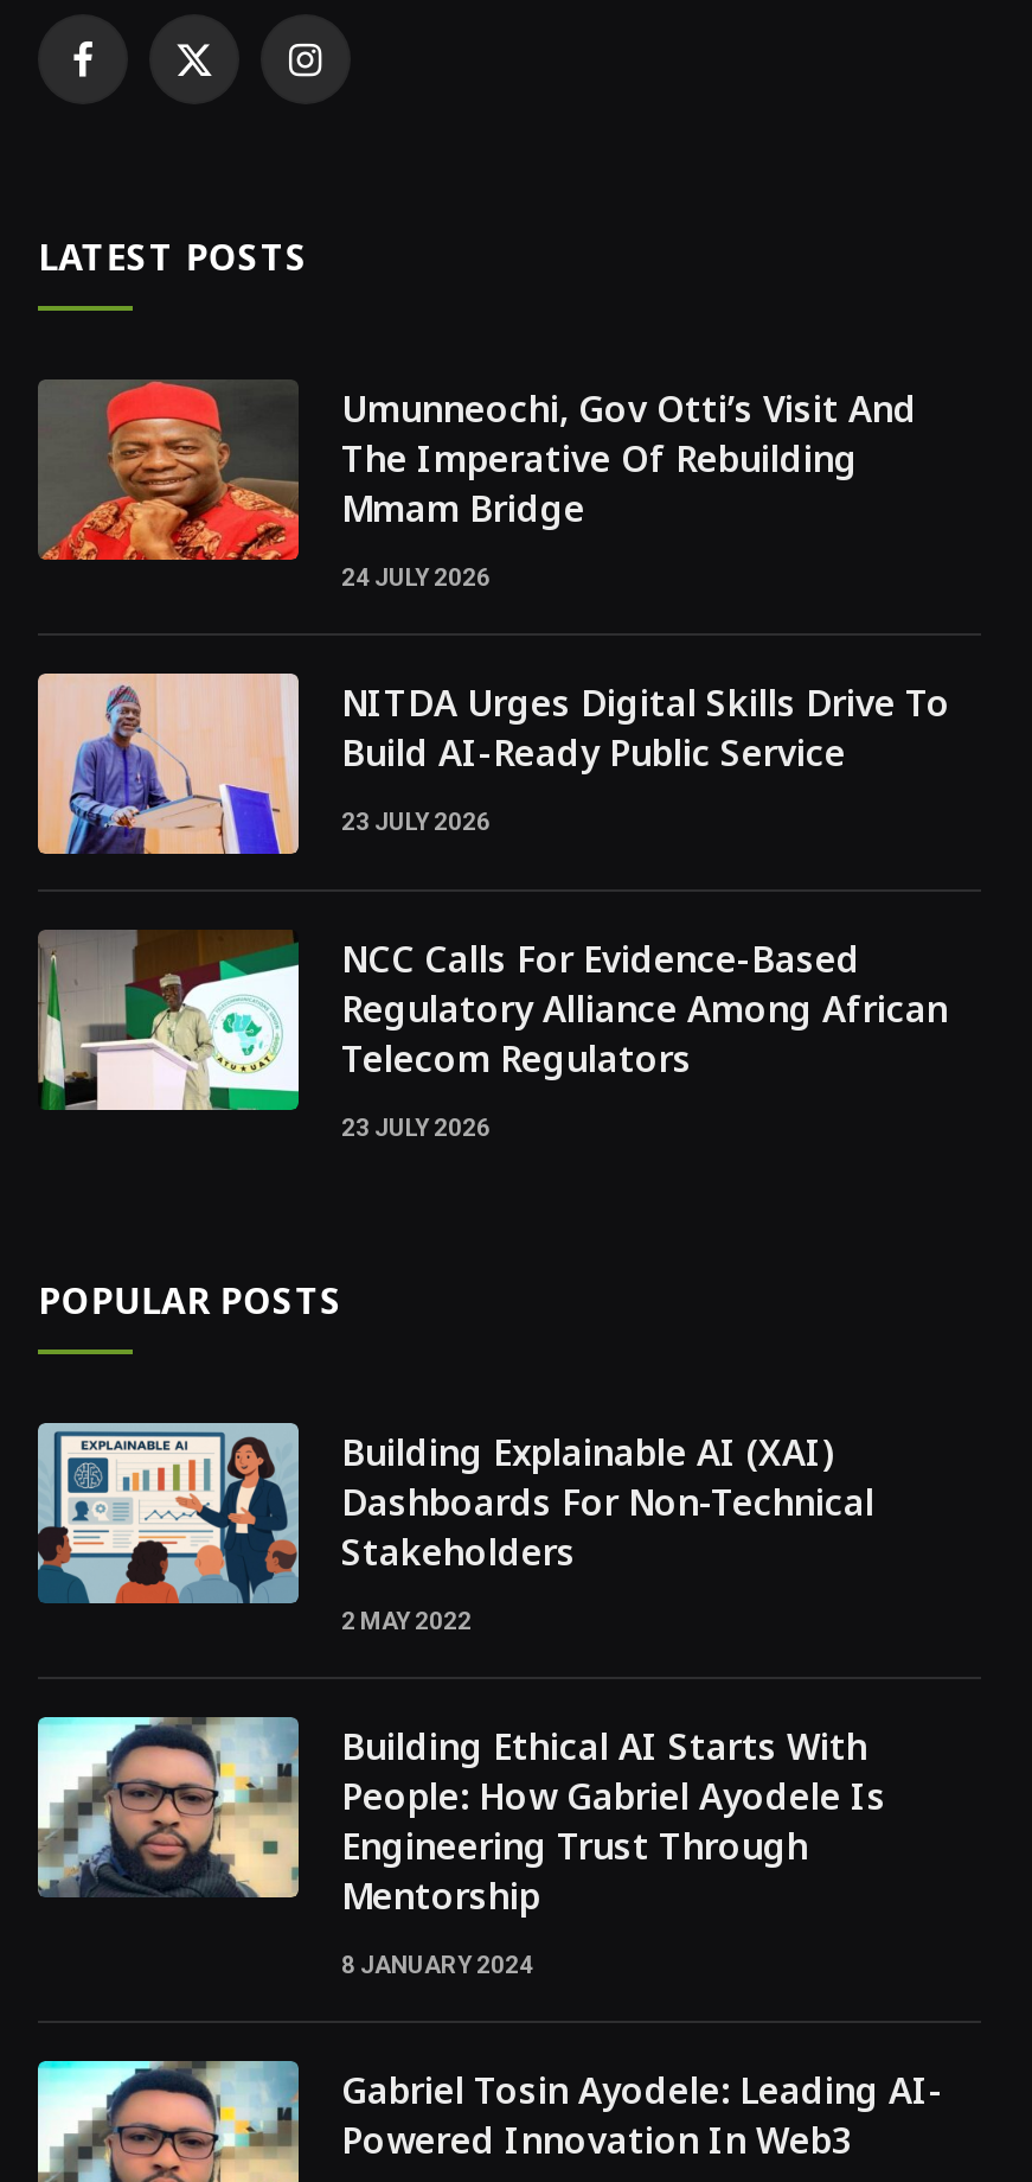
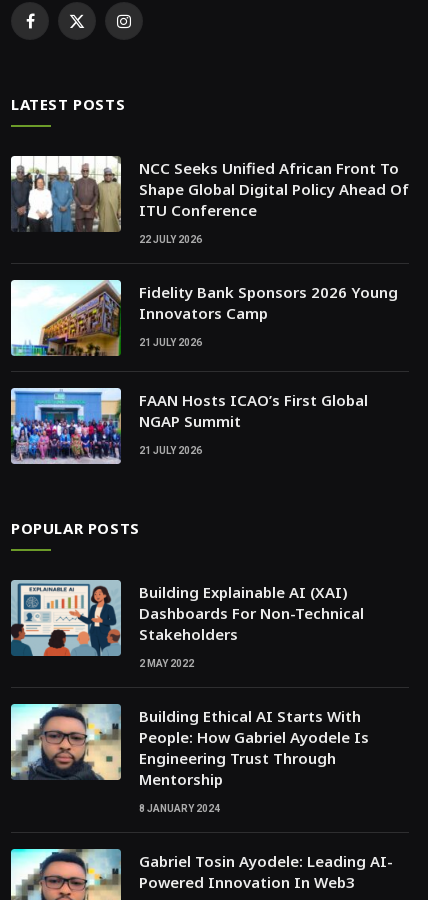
[40,379,917,562] [image] | Umunneochi, Gov Otti’s Visit And | The Imperative Of Rebuilding | Mmam Bridge -> [11,155,409,233] [image] | NCC Seeks Unified African Front To | Shape Global Digital Policy Ahead Of | ITU Conference
[341,565,491,592] 24 JULY 2026 -> [139,234,202,245] 22 JULY 2026
[36,674,950,856] [image] | NITDA Urges Digital Skills Drive To | Build AI-Ready Public Service -> [10,280,398,357] [image] | Fidelity Bank Sponsors 2026 Young | Innovators Camp
[341,810,491,836] 23 JULY 2026 -> [139,337,202,348] 21 JULY 2026
[38,930,948,1112] [image] | NCC Calls For Evidence-Based | Regulatory Alliance Among African | Telecom Regulators -> [10,387,368,465] [image] | FAAN Hosts ICAO’s First Global | NGAP Summit
[341,1116,491,1142] 23 JULY 2026 -> [139,445,202,456] 21 JULY 2026

